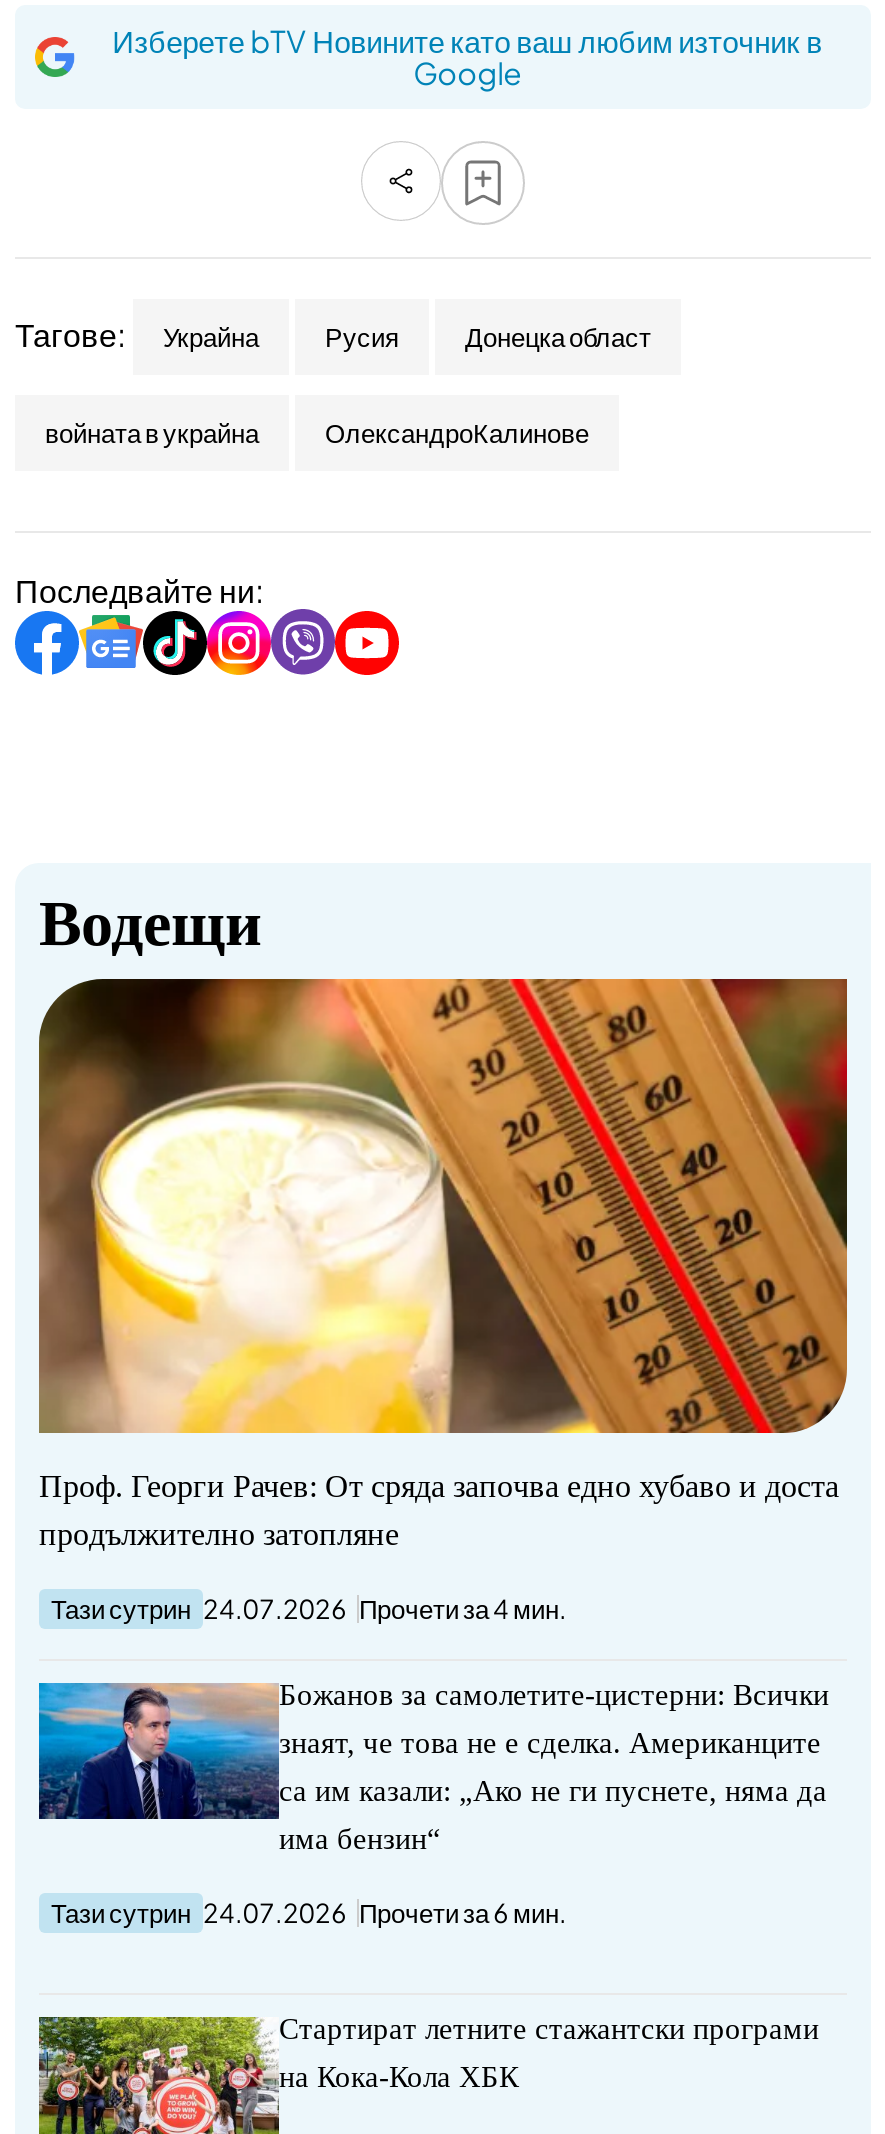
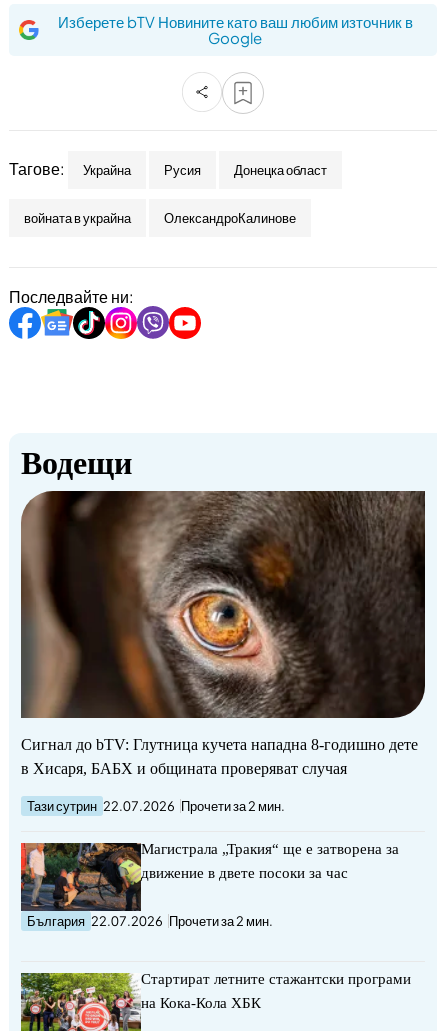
[39,977,849,1435] [image] -> [21,490,426,691] [image]
[37,1470,839,1930] [image] | Проф. Георги Рачев: От сряда започва едно хубаво и доста | продължително затопляне | Тази сутрин 24.07.2026 Прочети за 4 мин. | Божанов за самолетите-цистерни: Всички | знаят, че това не е сделка. Американците | са им казали: „Ако не ги пуснете, няма да | има бензин“ | Тази сутрин 24.07.2026 Прочети за 6 мин. -> [20,736,418,929] [image] | Сигнал до bTV: Глутница кучета нападна 8-годишно дете | в Хисаря, БАБХ и общината проверяват случая | Тази сутрин 22.07.2026 Прочети за 2 мин. | Магистрала „Тракия“ ще е затворена за | движение в двете посоки за час | България 22.07.2026 Прочети за 2 мин.

